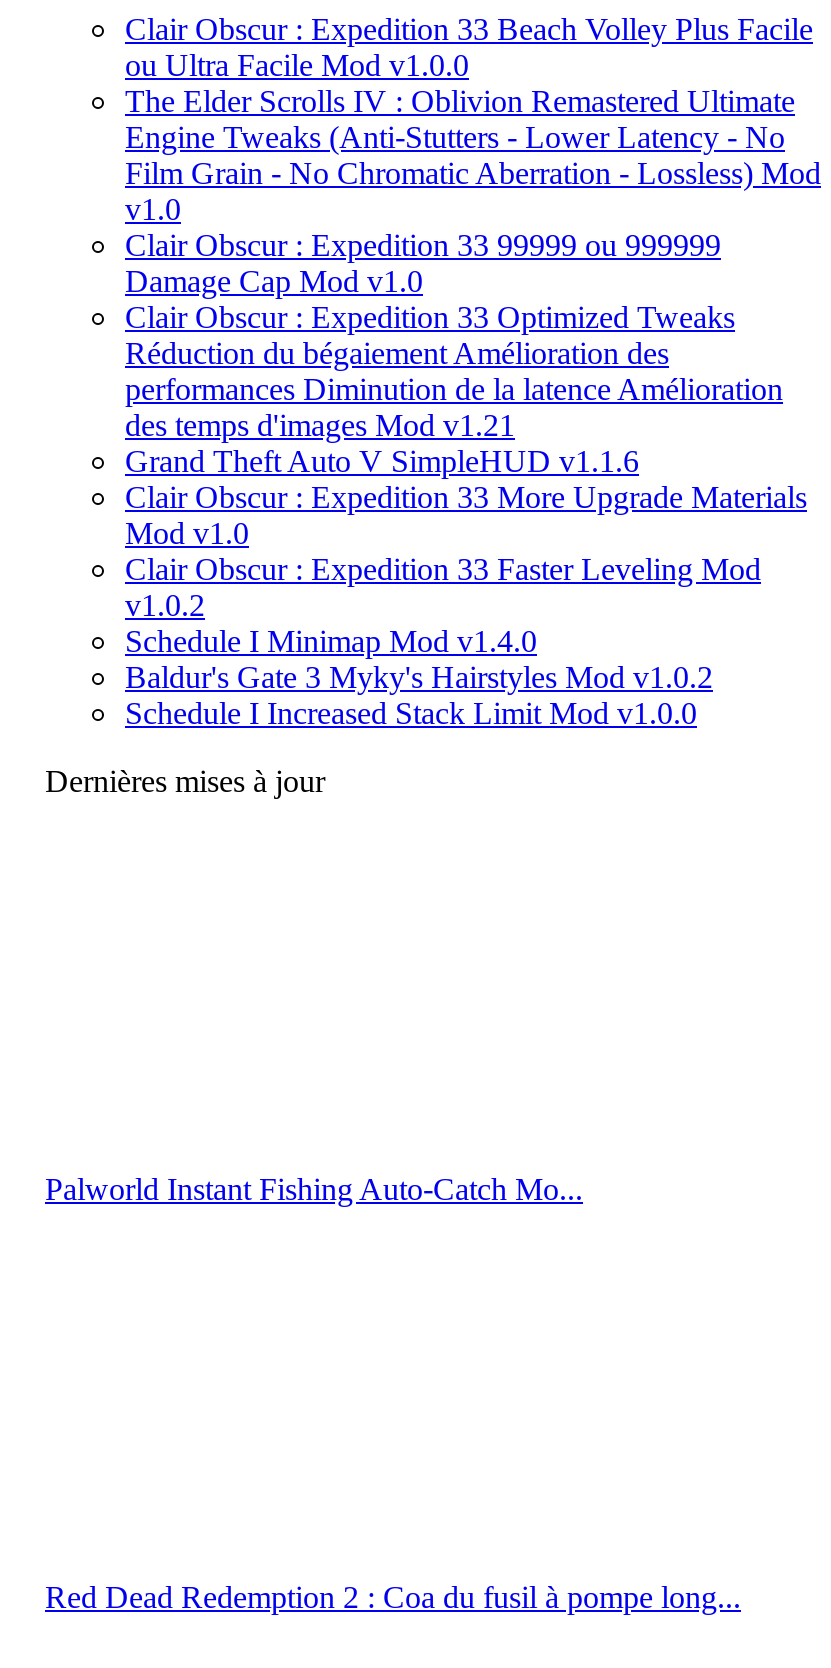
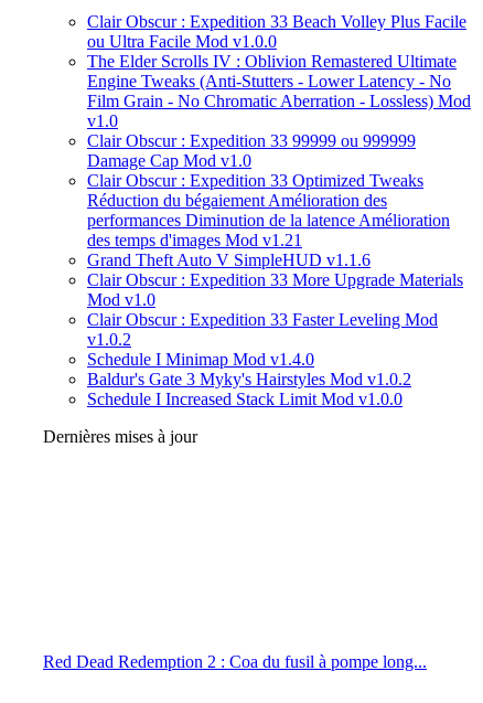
[45,1172,583,1206] Palworld Instant Fishing Auto-Catch Mo... -> none

